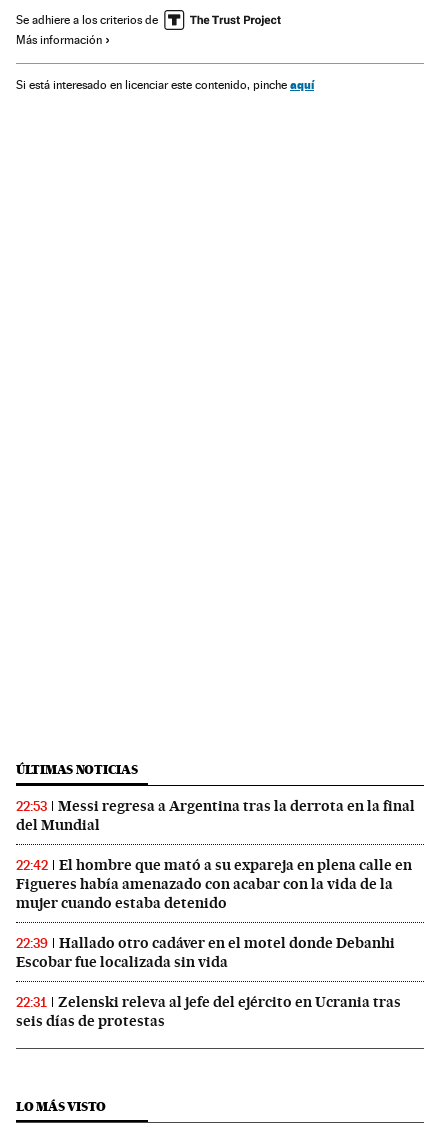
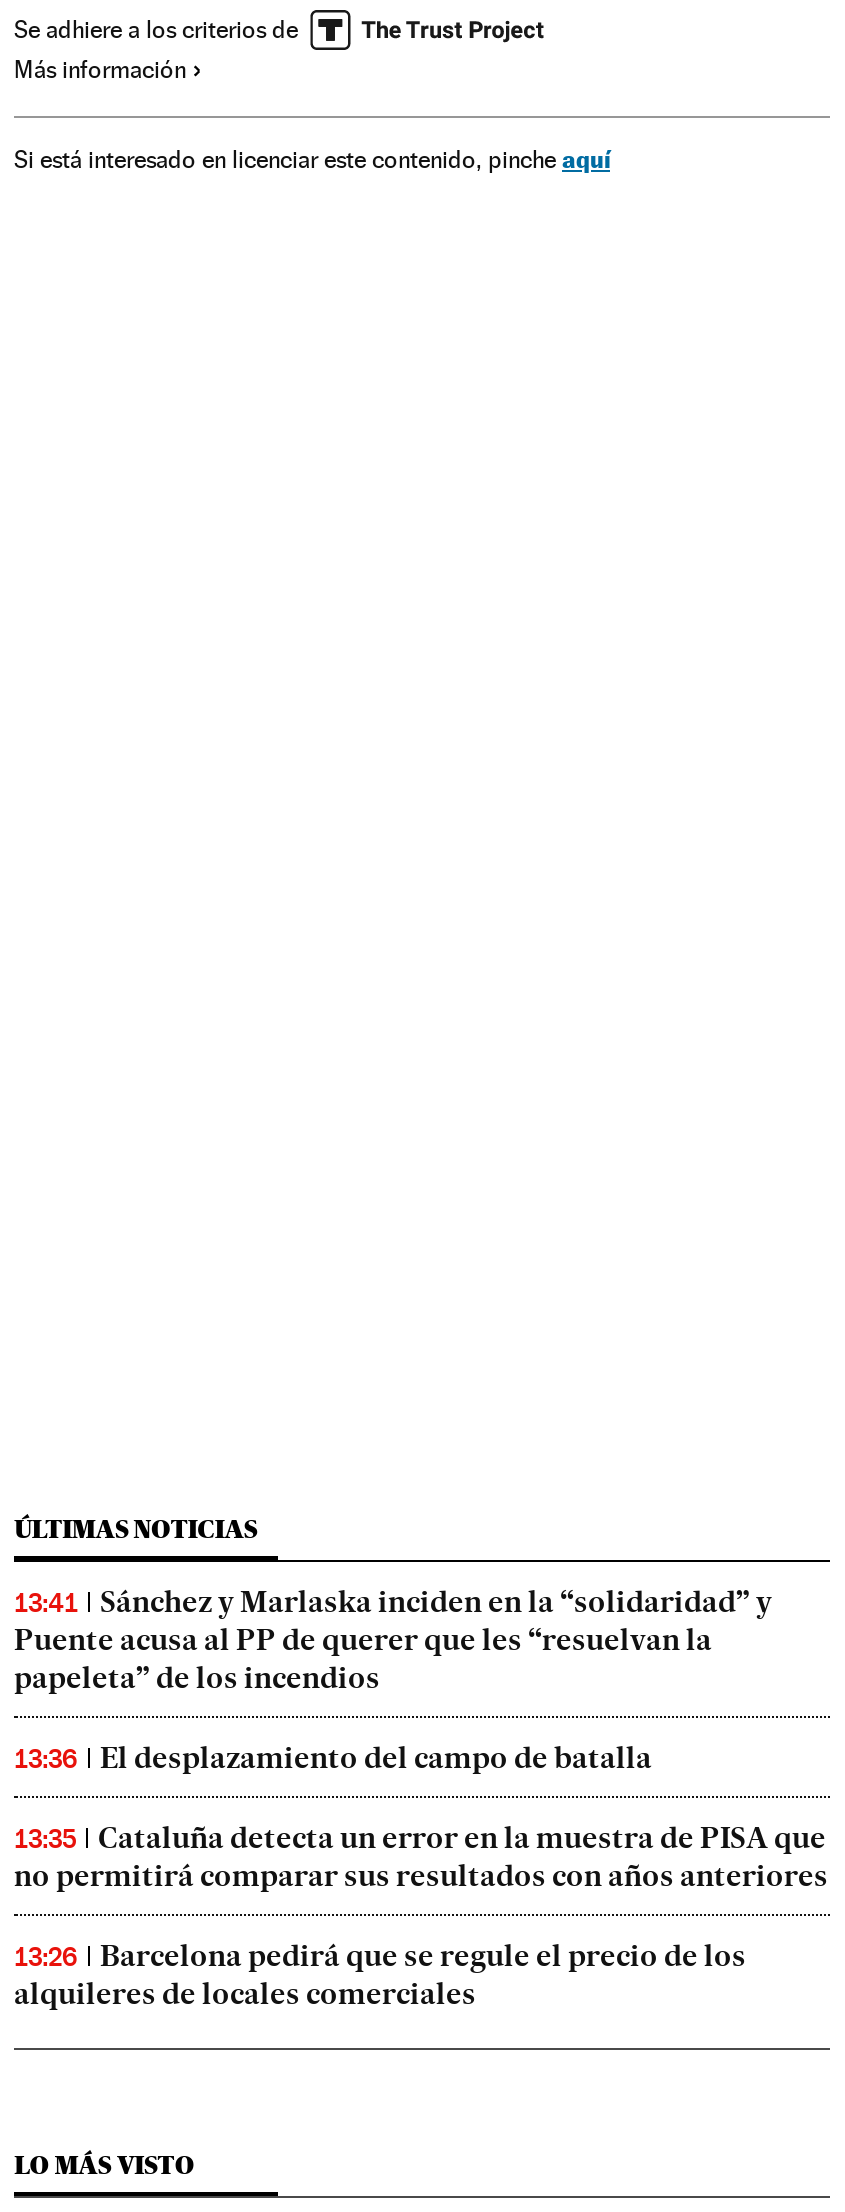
[16,796,415,833] 22:53 | Messi regresa a Argentina tras la derrota en la final | del Mundial -> [14,1585,772,1697] 13:41 | Sánchez y Marlaska inciden en la “solidaridad” y | Puente acusa al PP de querer que les “resuelvan la | papeleta” de los incendios
[16,855,412,911] 22:42 | El hombre que mató a su expareja en plena calle en | Figueres había amenazado con acabar con la vida de la | mujer cuando estaba detenido -> [14,1741,652,1777] 13:36 | El desplazamiento del campo de batalla
[16,933,395,970] 22:39 | Hallado otro cadáver en el motel donde Debanhi | Escobar fue localizada sin vida -> [14,1821,828,1895] 13:35 | Cataluña detecta un error en la muestra de PISA que | no permitirá comparar sus resultados con años anteriores
[16,992,401,1029] 22:31 | Zelenski releva al jefe del ejército en Ucrania tras | seis días de protestas -> [14,1939,746,2013] 13:26 | Barcelona pedirá que se regule el precio de los | alquileres de locales comerciales

